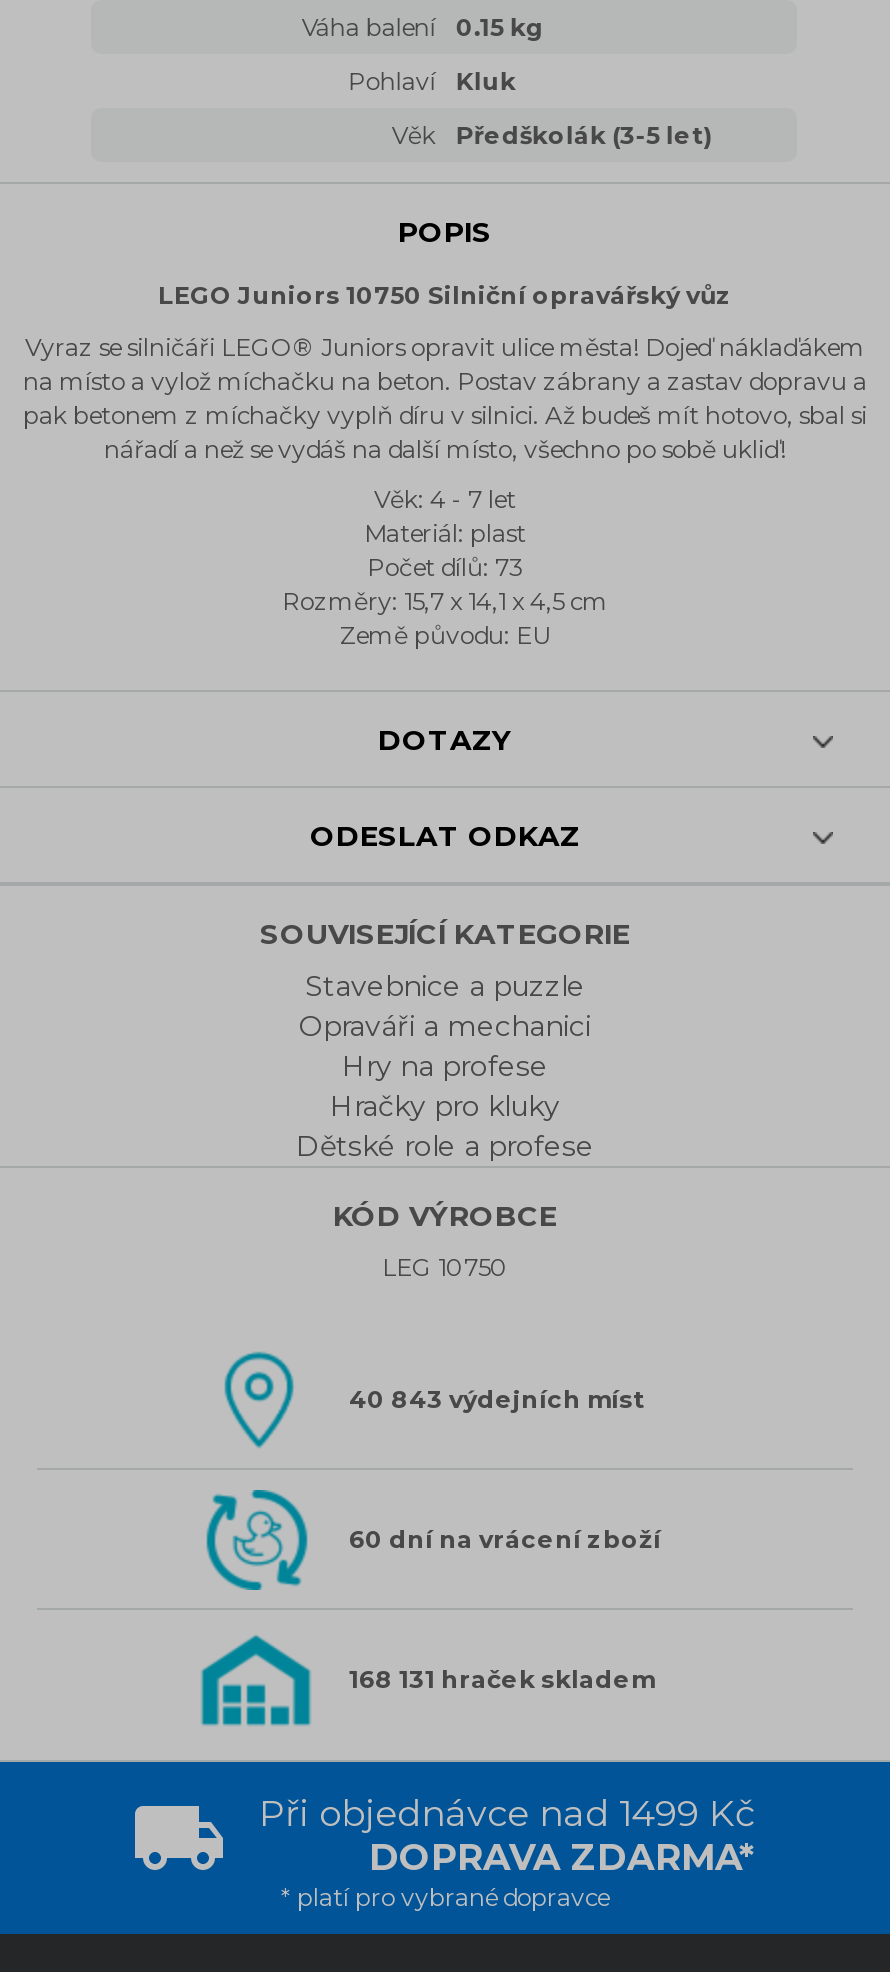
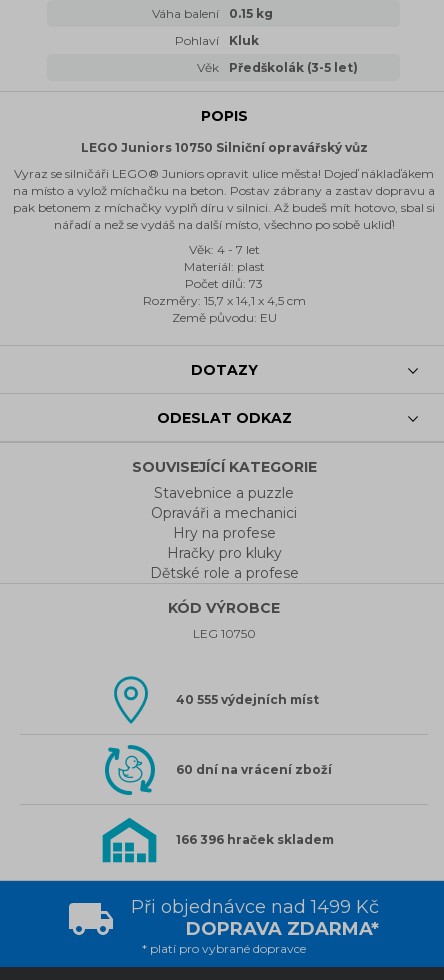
[349,1384,645,1414] 40 843 výdejních míst -> [176,692,319,707] 40 555 výdejních míst
[349,1664,655,1694] 168 131 hraček skladem -> [176,832,334,847] 166 396 hraček skladem

